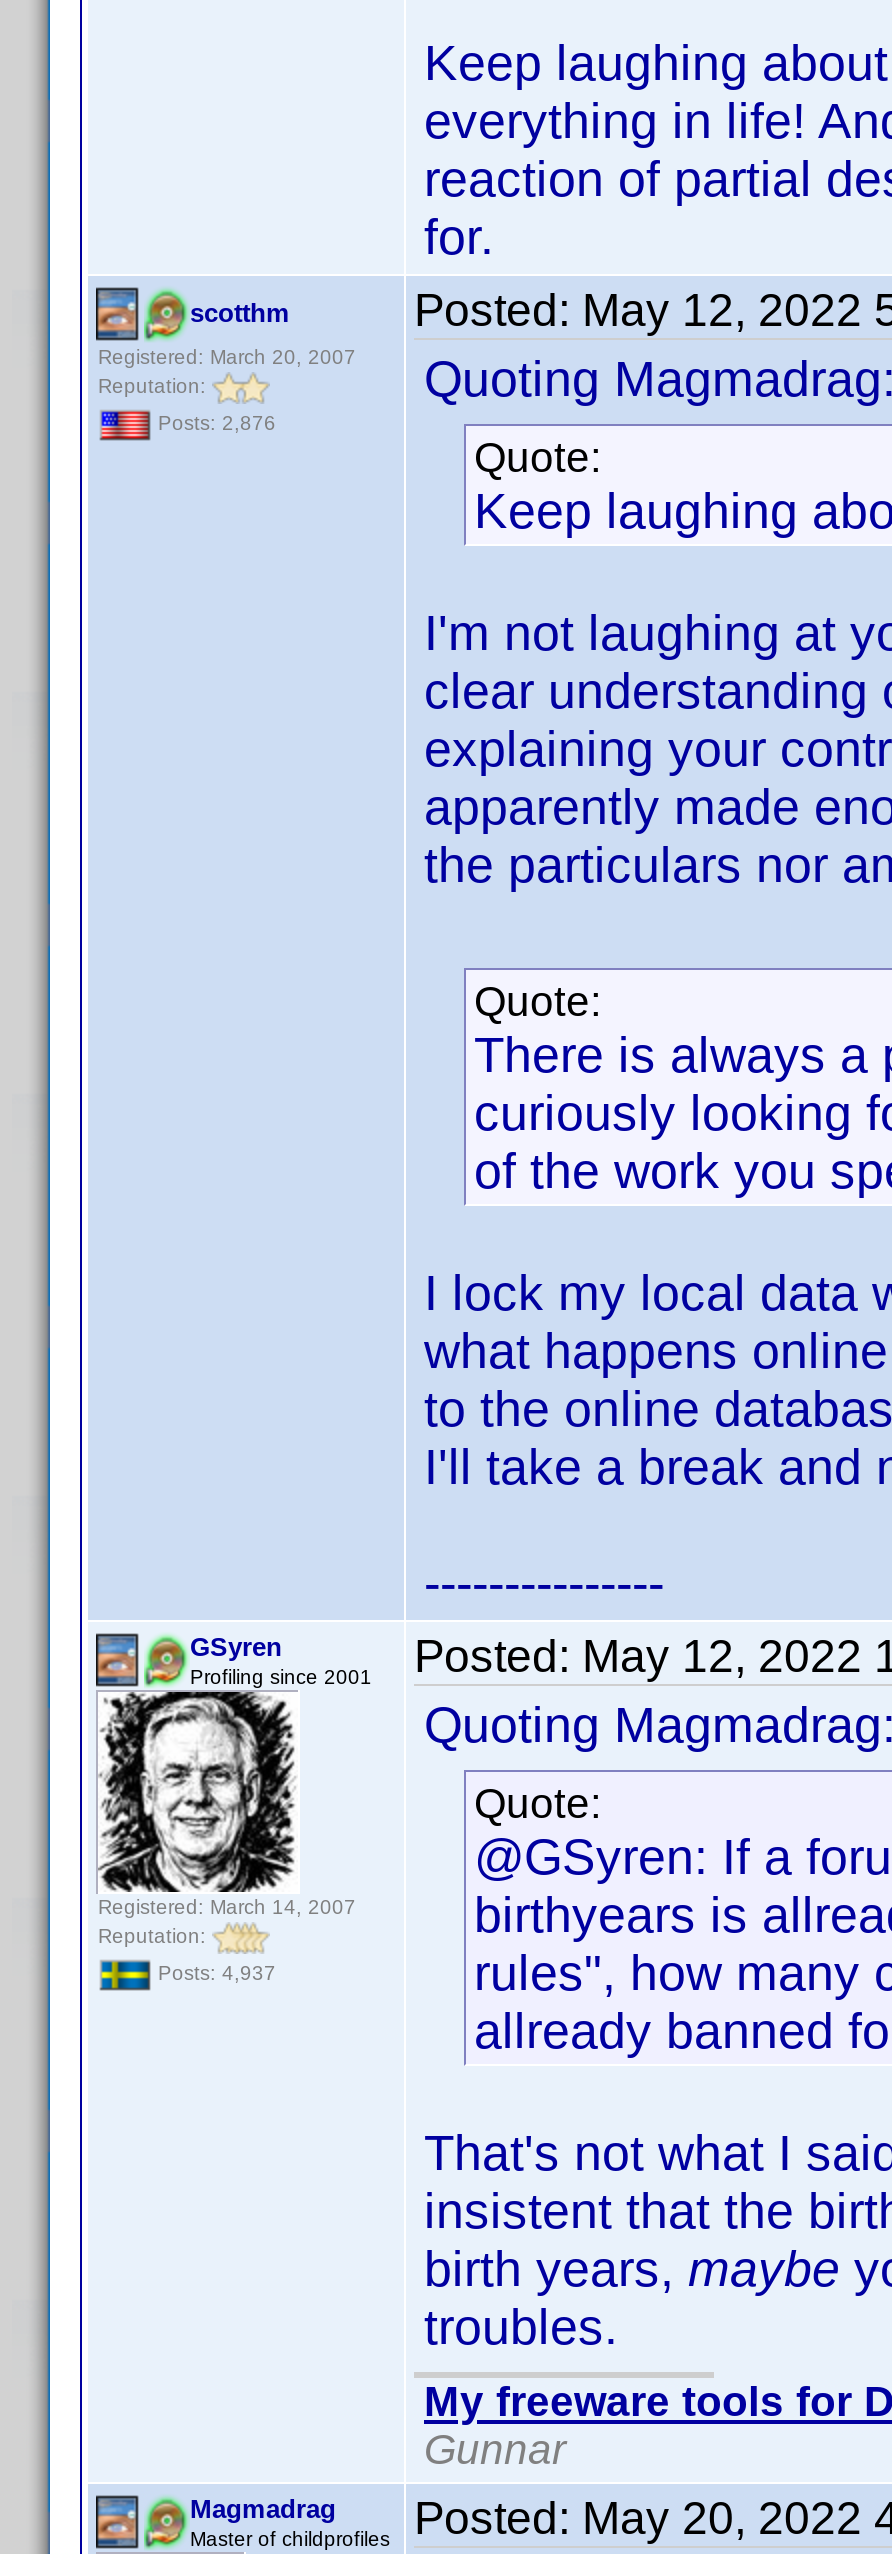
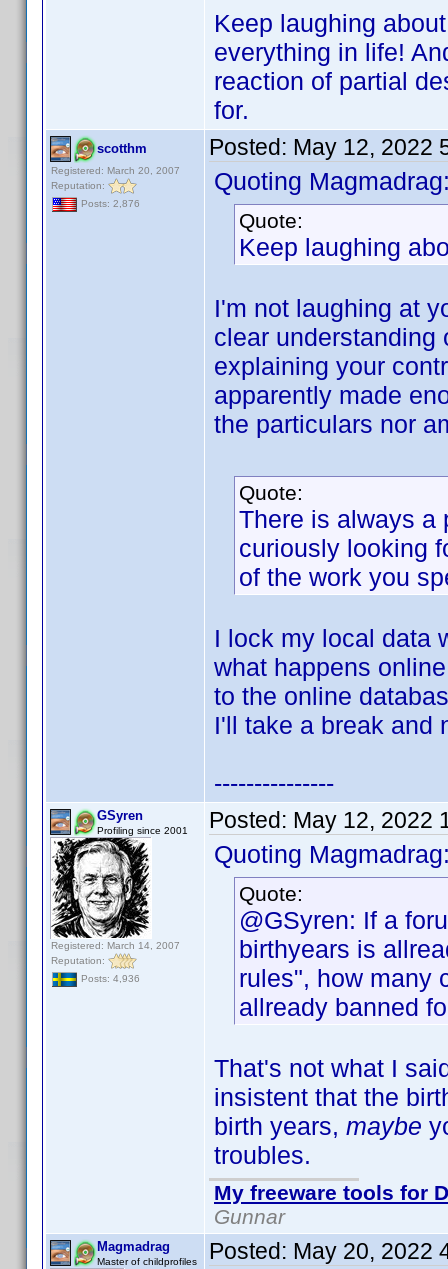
[152,1962,276,1984] Posts: 4,937 -> [78,973,140,984] Posts: 4,936

